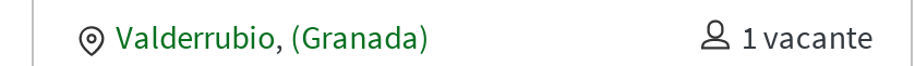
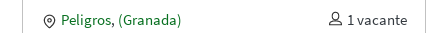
[116,15,430,56] Valderrubio, (Granada) -> [61,10,182,29] Peligros, (Granada)

